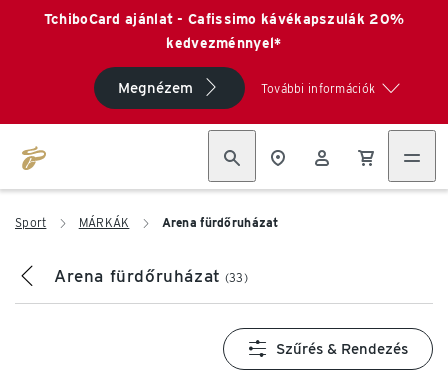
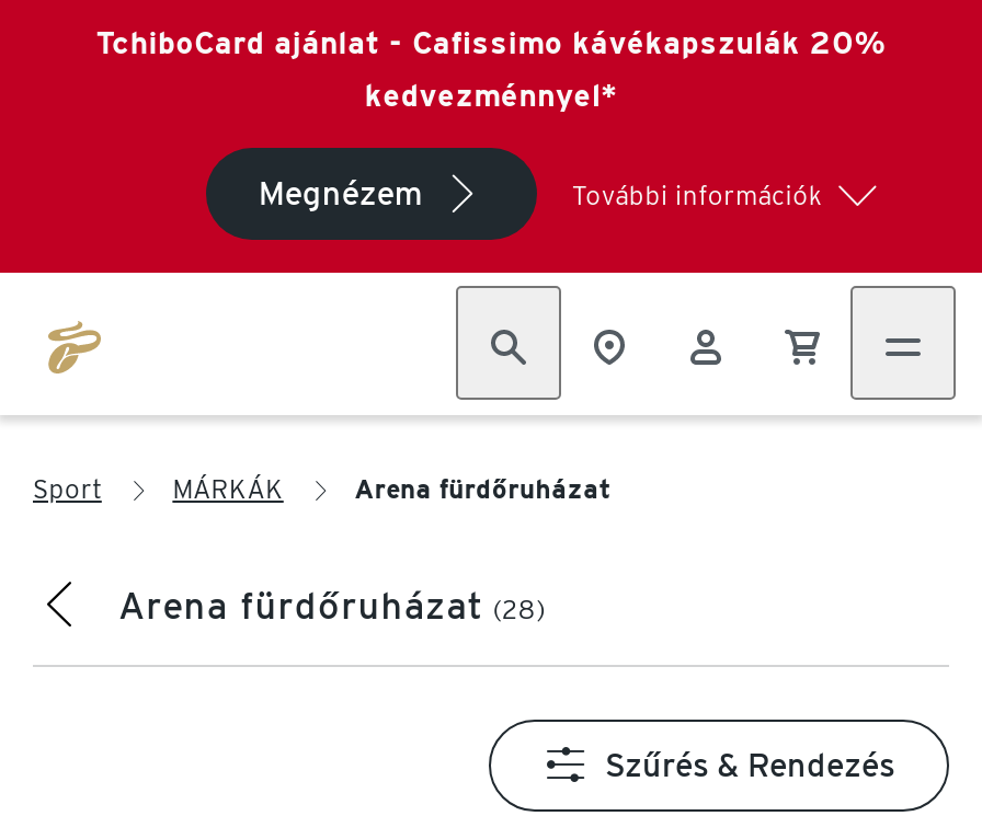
[54,265,248,285] Arena fürdőruházat (33) -> [118,583,546,627] Arena fürdőruházat (28)

